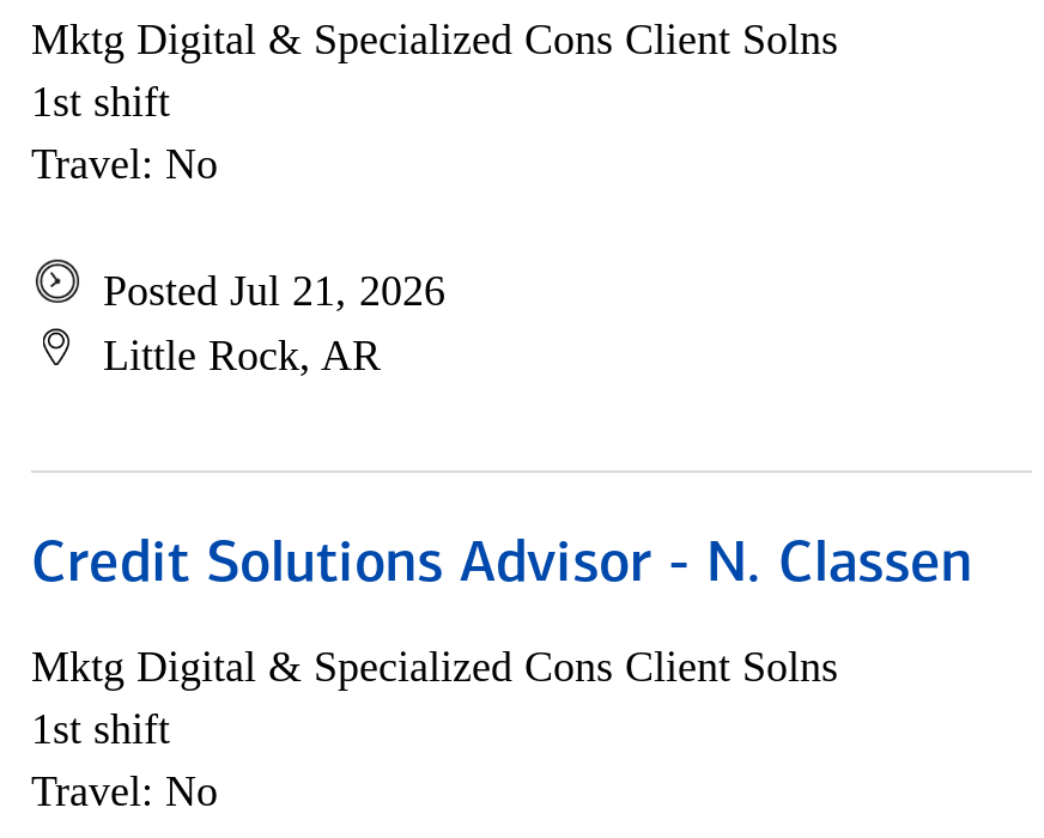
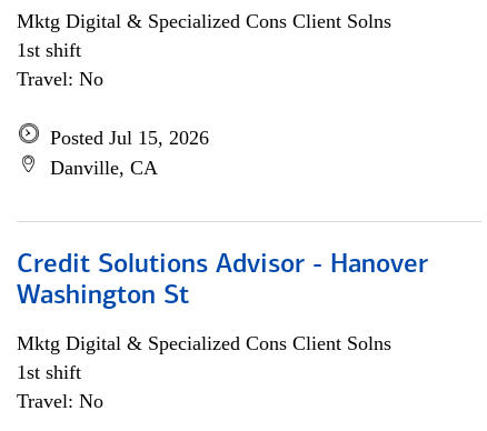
[103,267,445,379] Posted Jul 21, 2026 | Little Rock, AR -> [50,127,209,179] Posted Jul 15, 2026 | Danville, CA
[31,538,972,595] Credit Solutions Advisor - N. Classen -> [17,252,428,310] Credit Solutions Advisor - Hanover | Washington St

